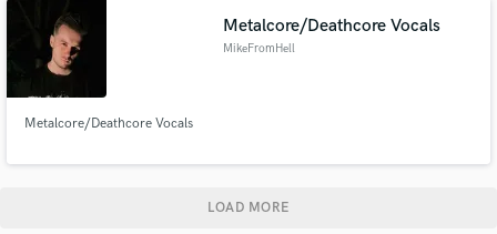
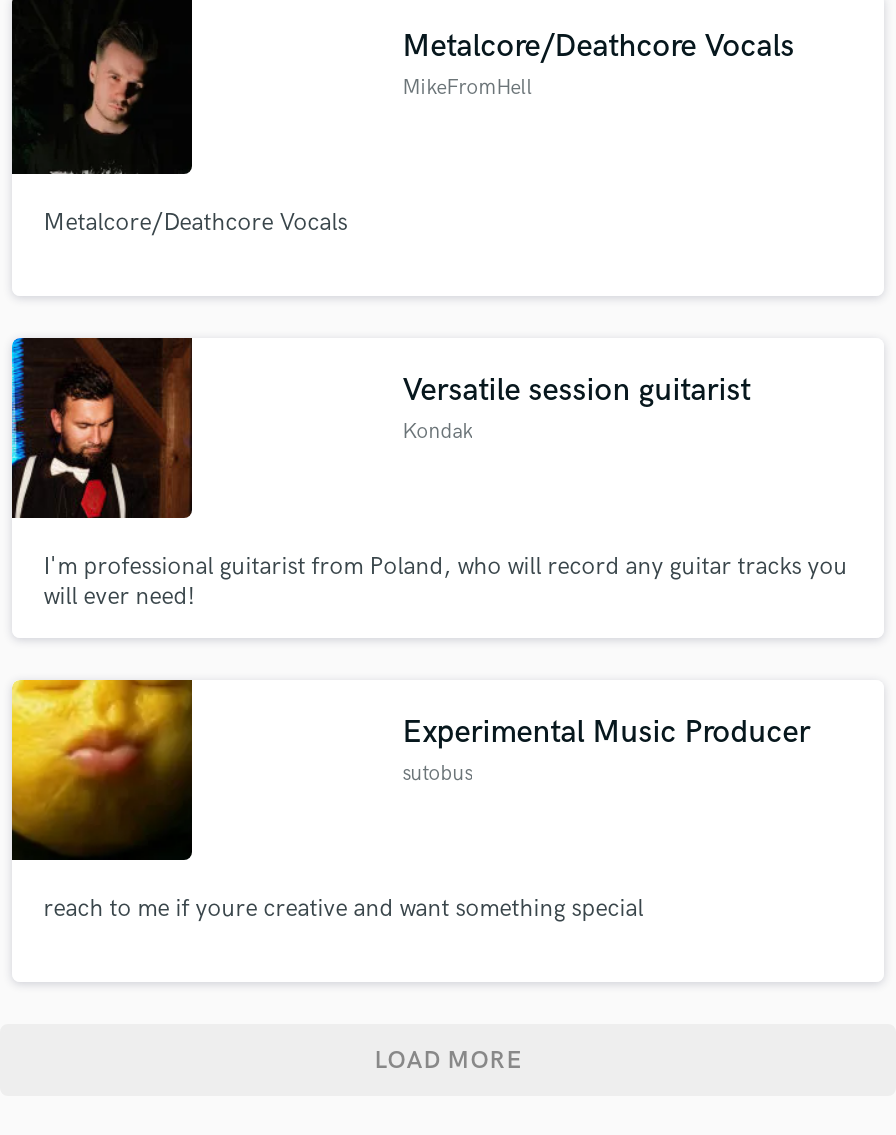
none -> [10,336,848,612] [image] | I'm professional guitarist from Poland, who will record any guitar tracks you | will ever need!
none -> [10,678,644,924] [image] | reach to me if youre creative and want something special
none -> [402,372,750,444] Versatile session guitarist | Kondak
none -> [402,714,810,786] Experimental Music Producer | sutobus

